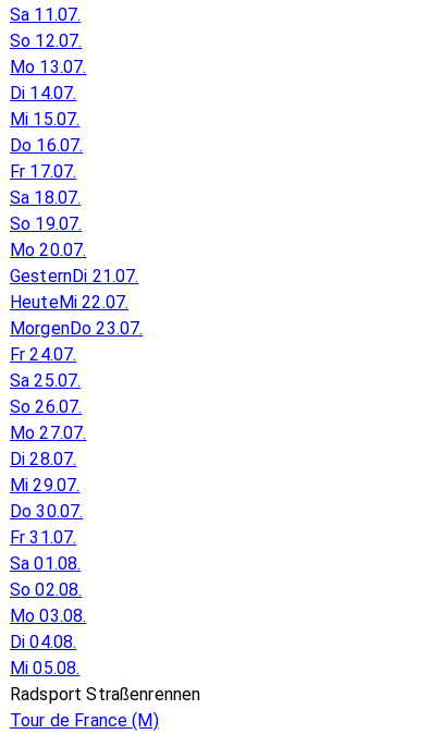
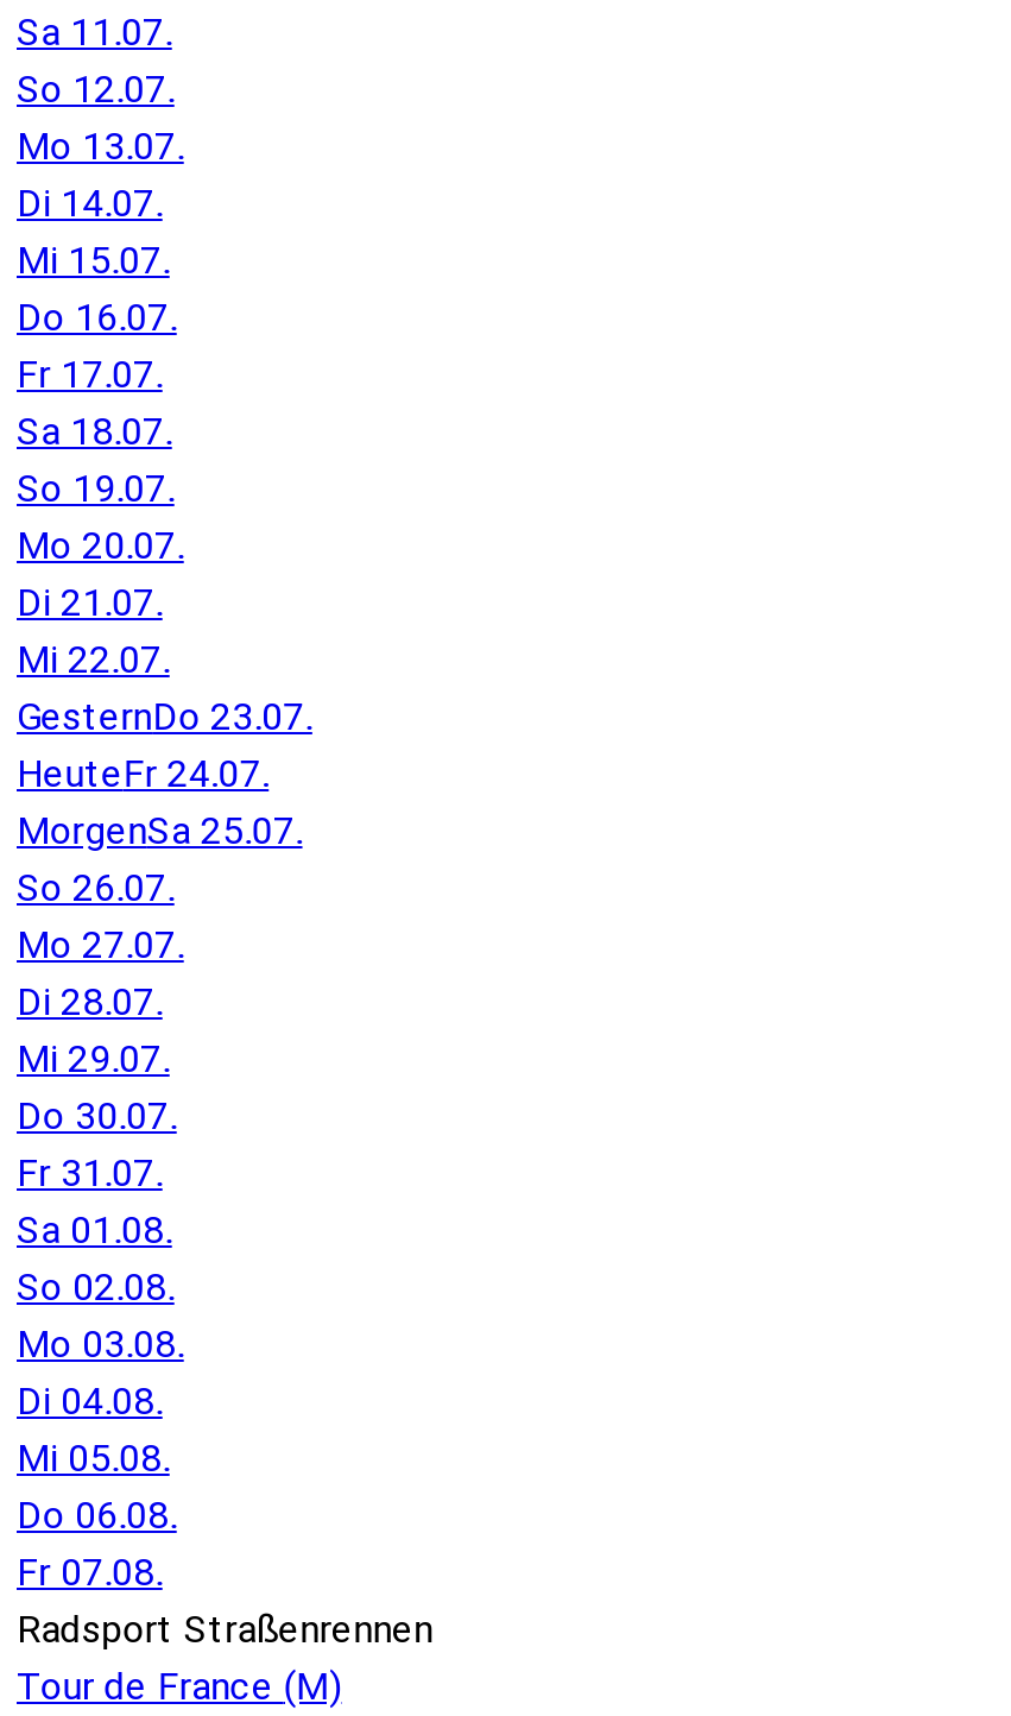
[10,266,143,391] GesternDi 21.07. | HeuteMi 22.07. | MorgenDo 23.07. | Fr 24.07. | Sa 25.07. -> [17,580,312,853] Di 21.07. | Mi 22.07. | GesternDo 23.07. | HeuteFr 24.07. | MorgenSa 25.07.
none -> [17,1493,177,1595] Do 06.08. | Fr 07.08.

